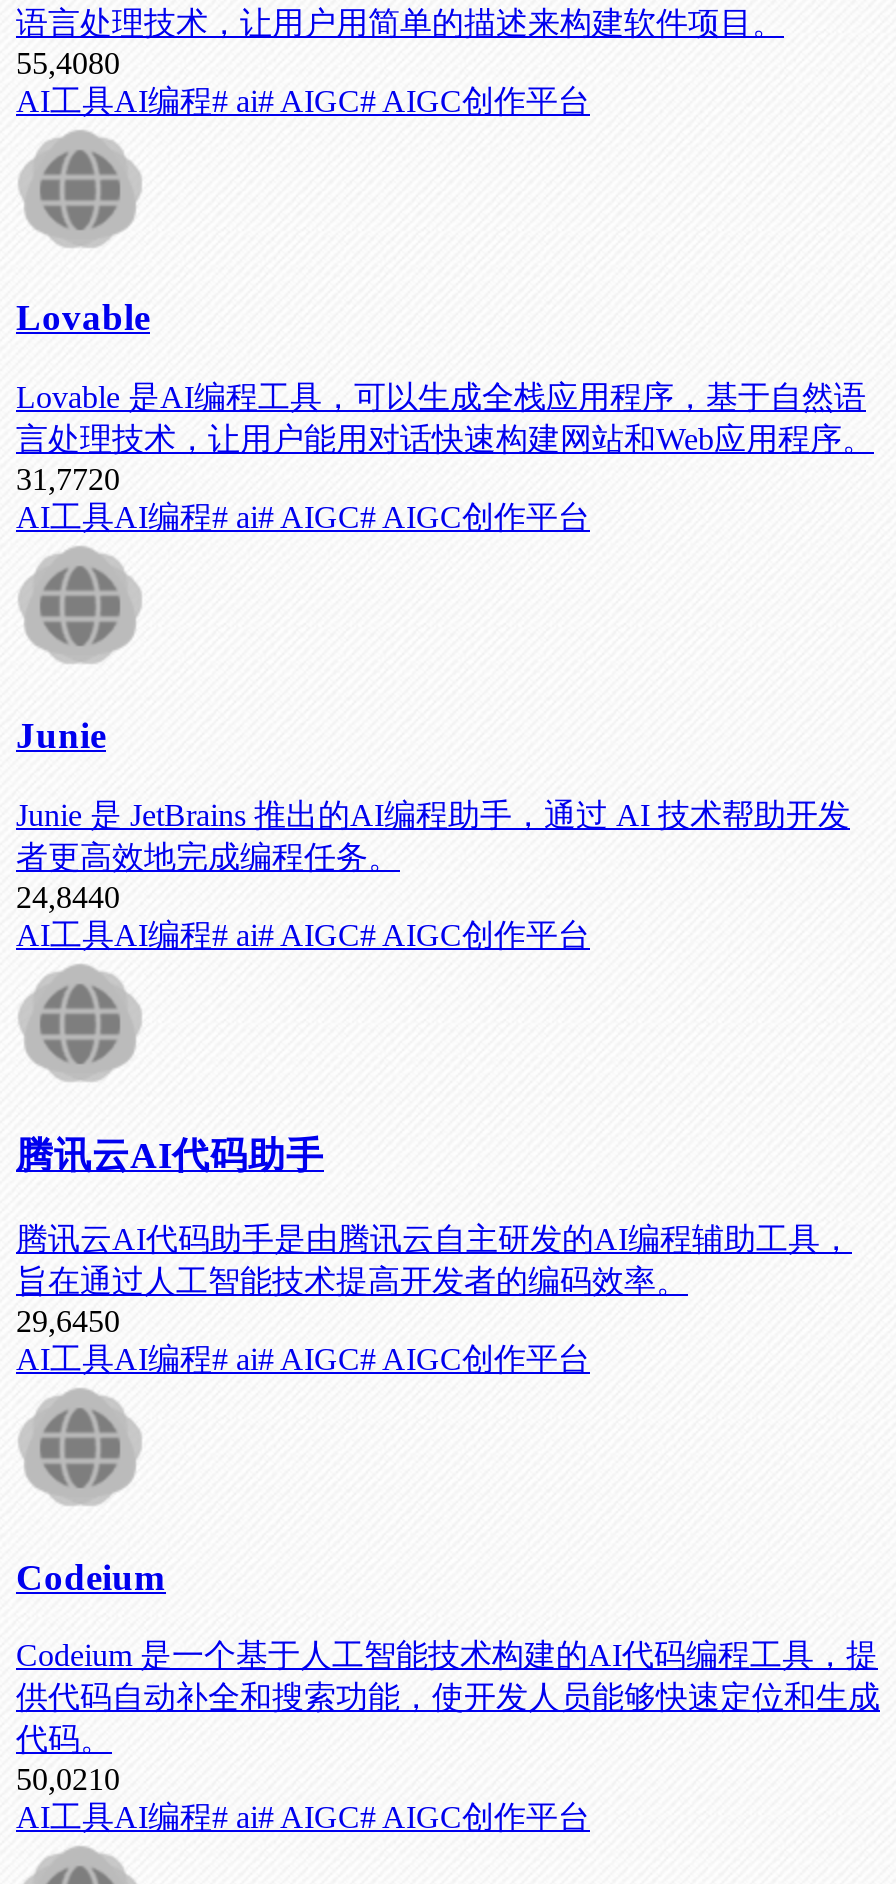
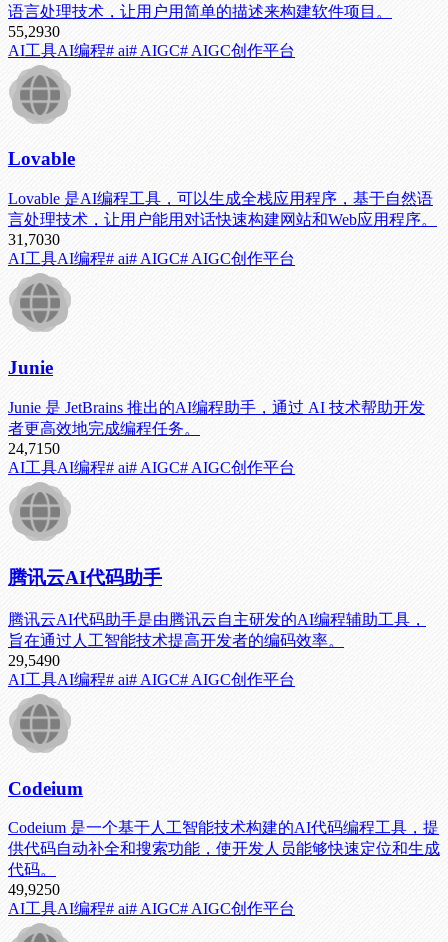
[16,45,120,79] 55,4080 -> [8,23,60,40] 55,2930
[16,462,120,496] 31,7720 -> [8,231,60,248] 31,7030
[16,879,120,913] 24,8440 -> [8,440,60,457] 24,7150
[16,1304,120,1338] 29,6450 -> [8,652,60,669] 29,5490
[16,1763,120,1797] 50,021 0 -> [8,881,60,898] 49,925 0

